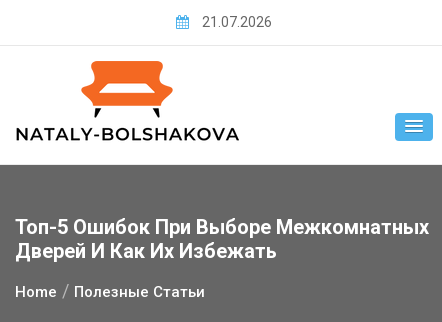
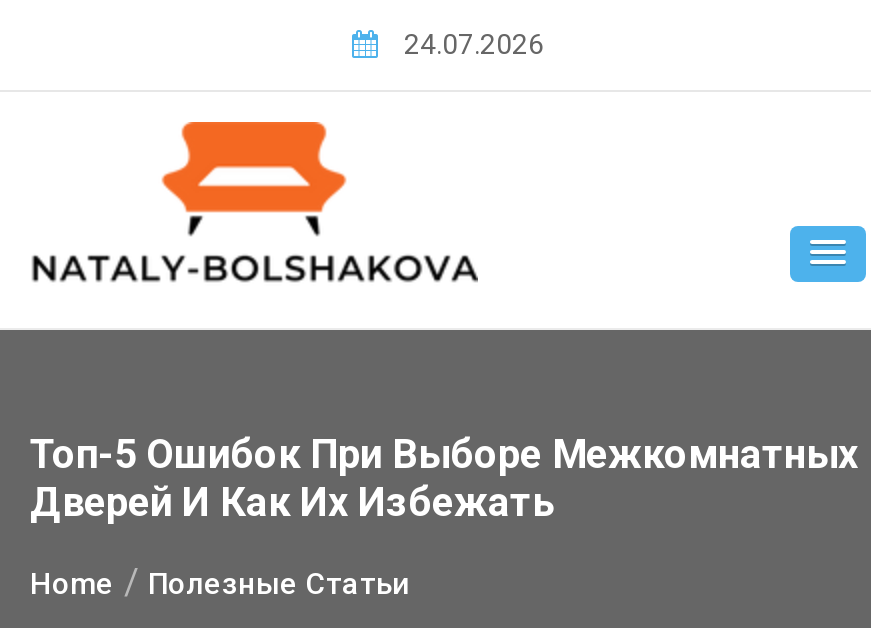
[199,14,272,30] 21.07.2026 -> [398,28,544,60] 24.07.2026

